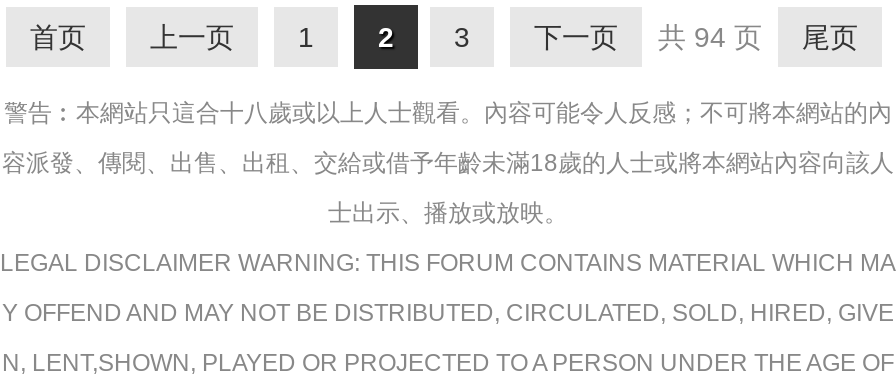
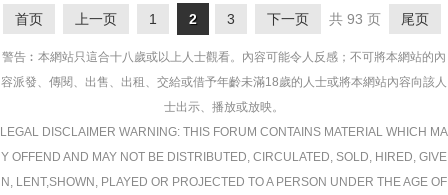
[30,21,858,53] 首页 上一页 1 2 3 下一页 共 94 页 尾页 -> [15,11,429,27] 首页 上一页 1 2 3 下一页 共 93 页 尾页

